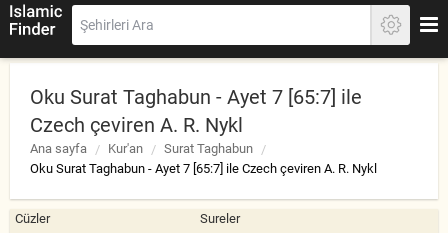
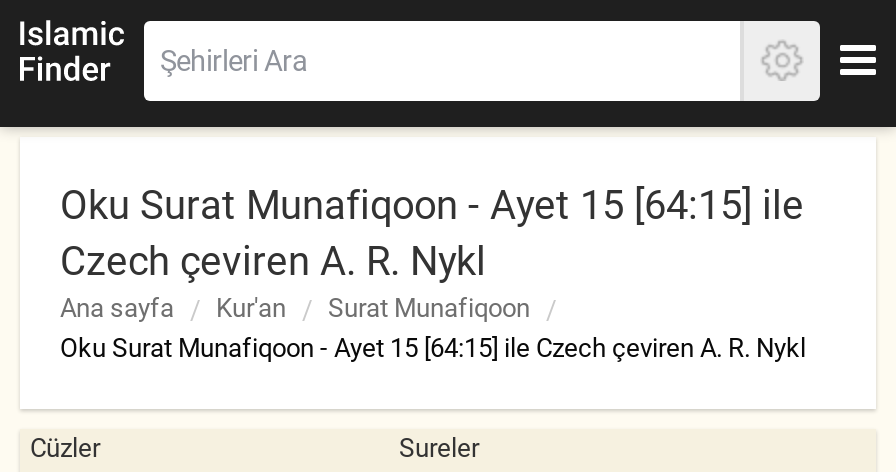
[30,85,362,109] Oku Surat Taghabun - Ayet 7 [65:7] ile -> [60,181,804,229] Oku Surat Munafiqoon - Ayet 15 [64:15] ile
[164,141,253,156] Surat Taghabun -> [328,293,530,323] Surat Munafiqoon
[30,161,377,176] Oku Surat Taghabun - Ayet 7 [65:7] ile Czech çeviren A. R. Nykl -> [60,333,806,363] Oku Surat Munafiqoon - Ayet 15 [64:15] ile Czech çeviren A. R. Nykl

